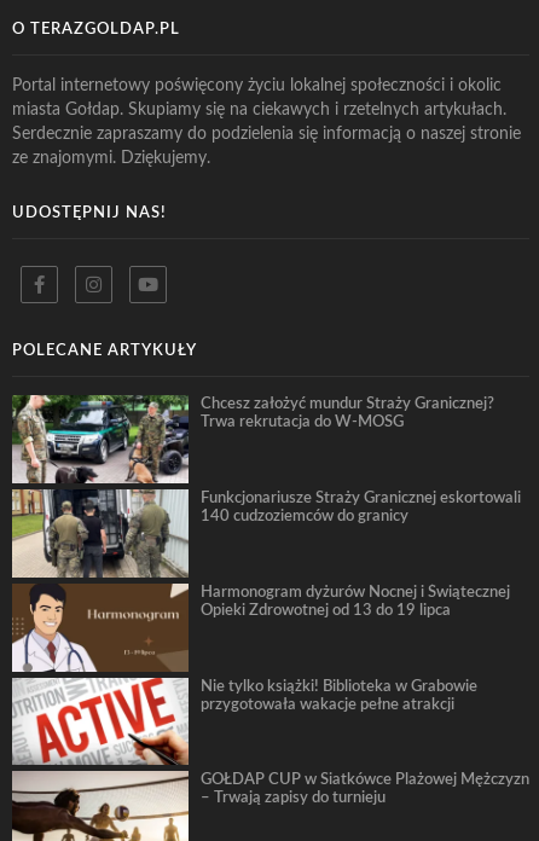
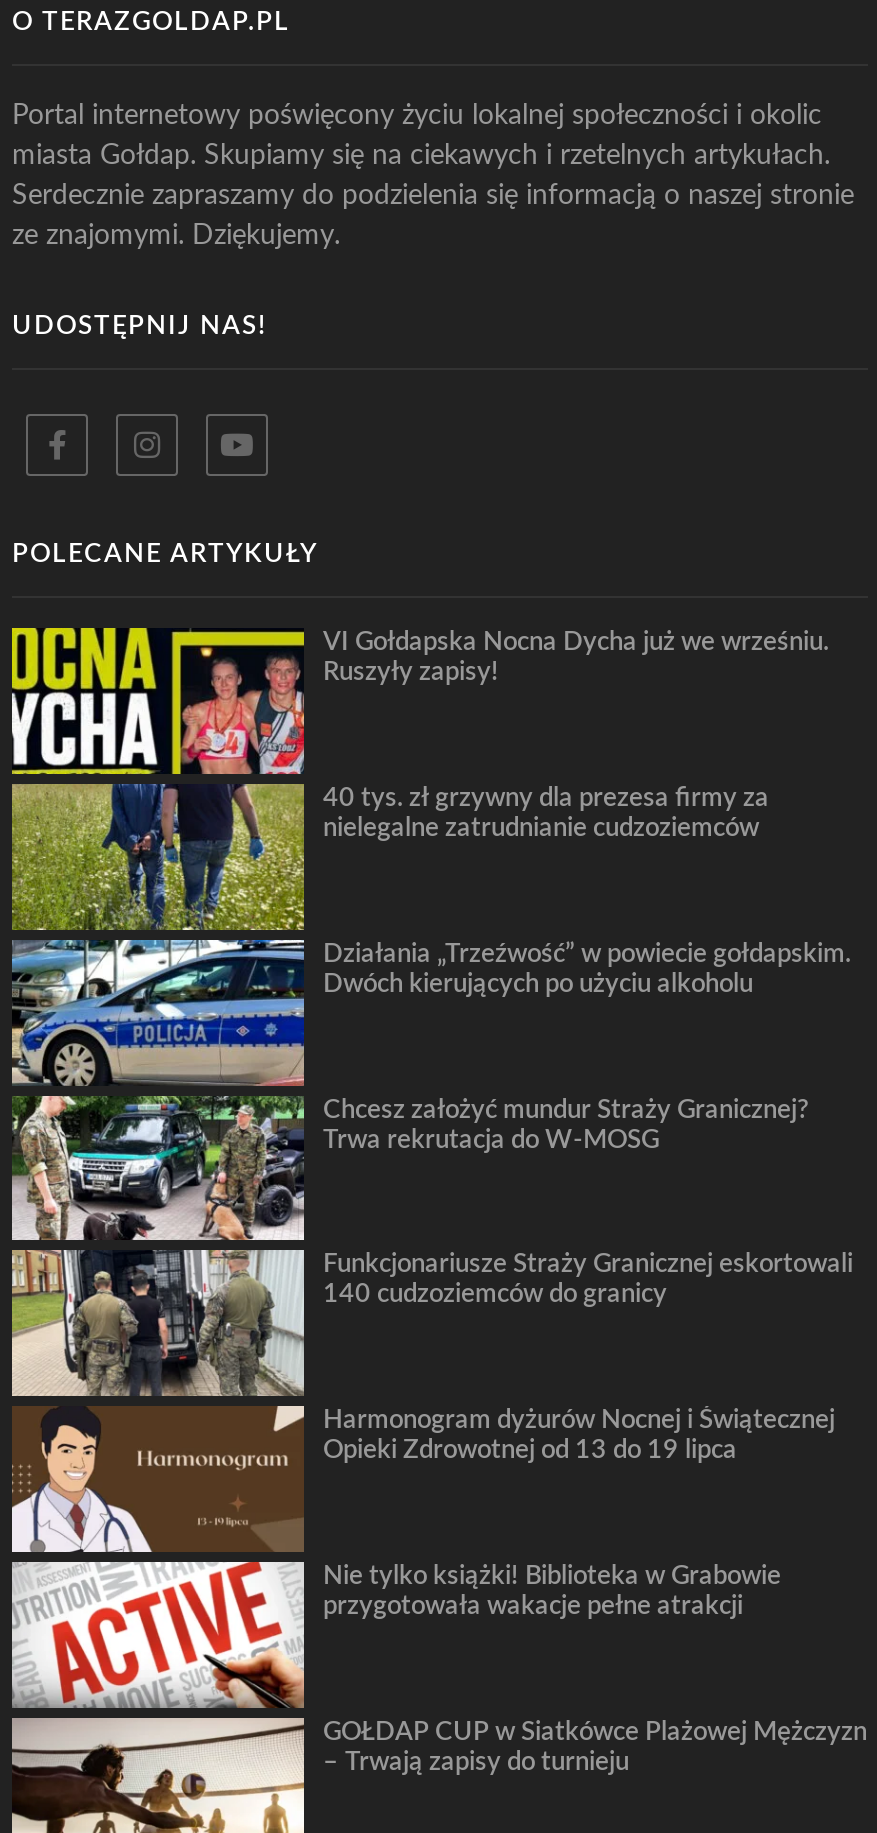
none -> [10,626,829,1088] [image] | VI Gołdapska Nocna Dycha już we wrześniu. | Ruszyły zapisy!
none -> [323,786,769,840] 40 tys. zł grzywny dla prezesa firmy za | nielegalne zatrudnianie cudzoziemców
none -> [323,942,851,996] Działania „Trzeźwość” w powiecie gołdapskim. | Dwóch kierujących po użyciu alkoholu

